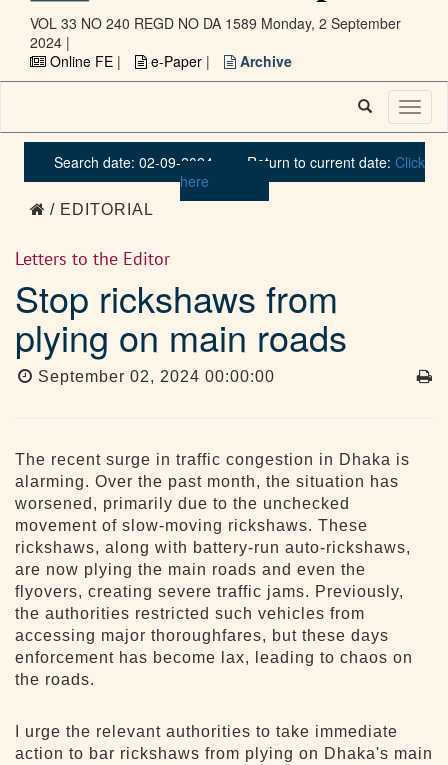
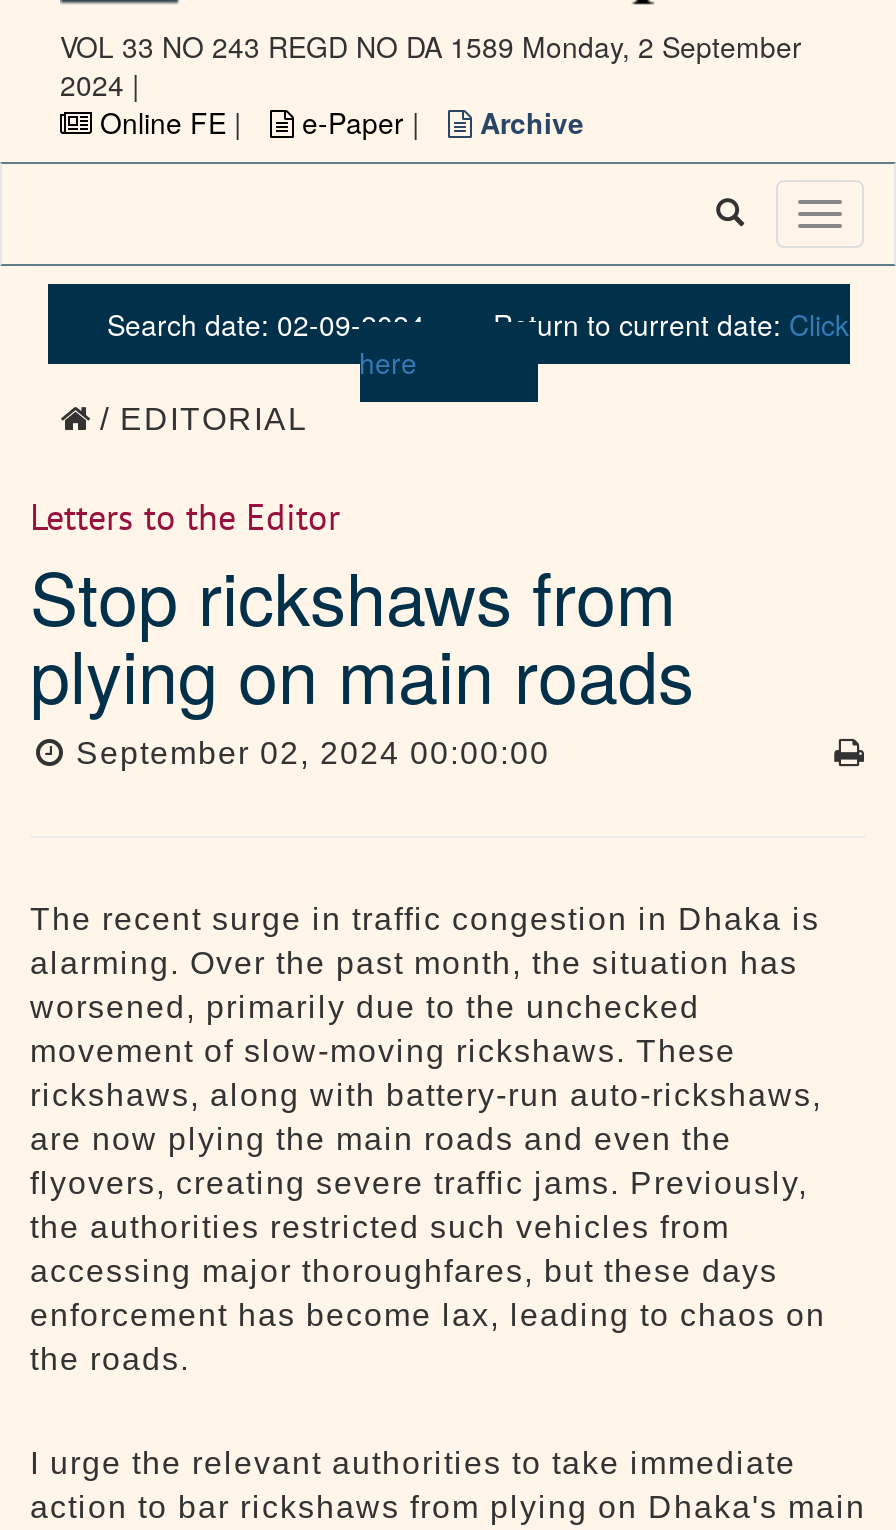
[30,13,401,33] VOL 33 NO 240 REGD NO DA 1589 Monday, 2 September -> [60,26,802,66] VOL 33 NO 243 REGD NO DA 1589 Monday, 2 September

